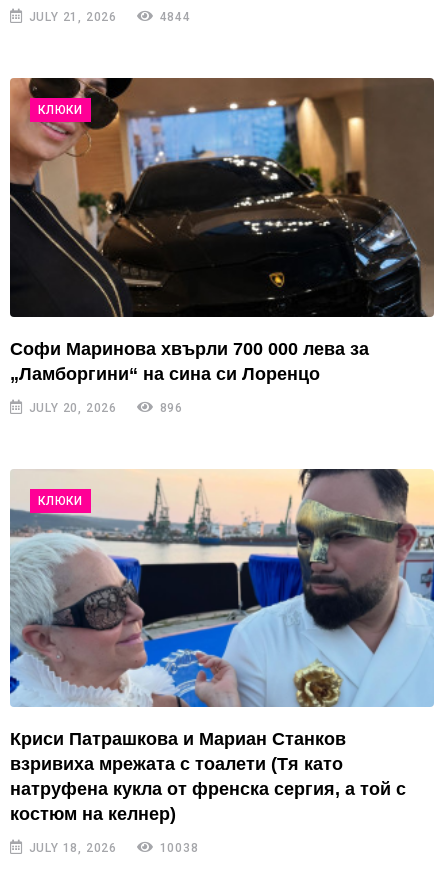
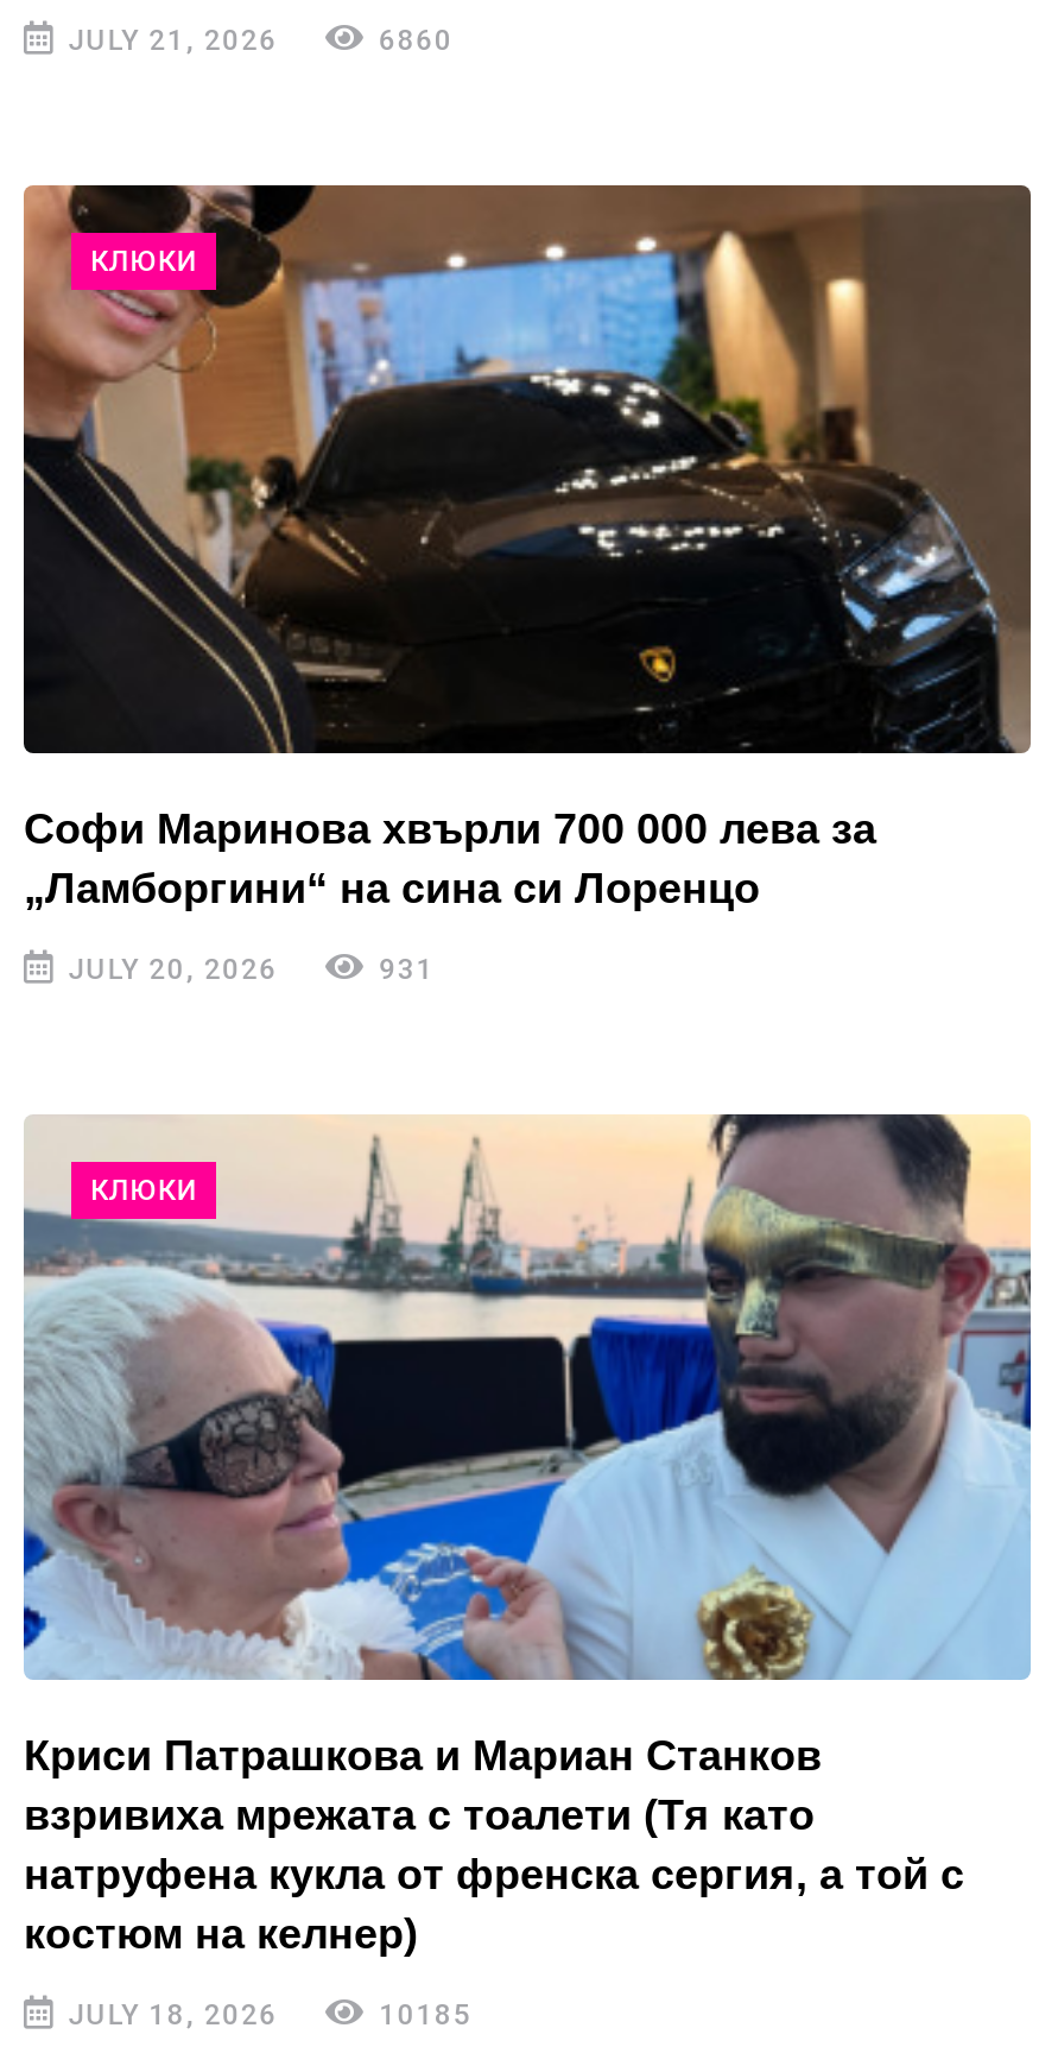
[156,10,191,24] 4844 -> [370,24,453,57] 6860
[156,400,183,414] 896 -> [370,952,435,985] 931
[156,841,199,855] 10038 -> [370,1998,472,2032] 10185

